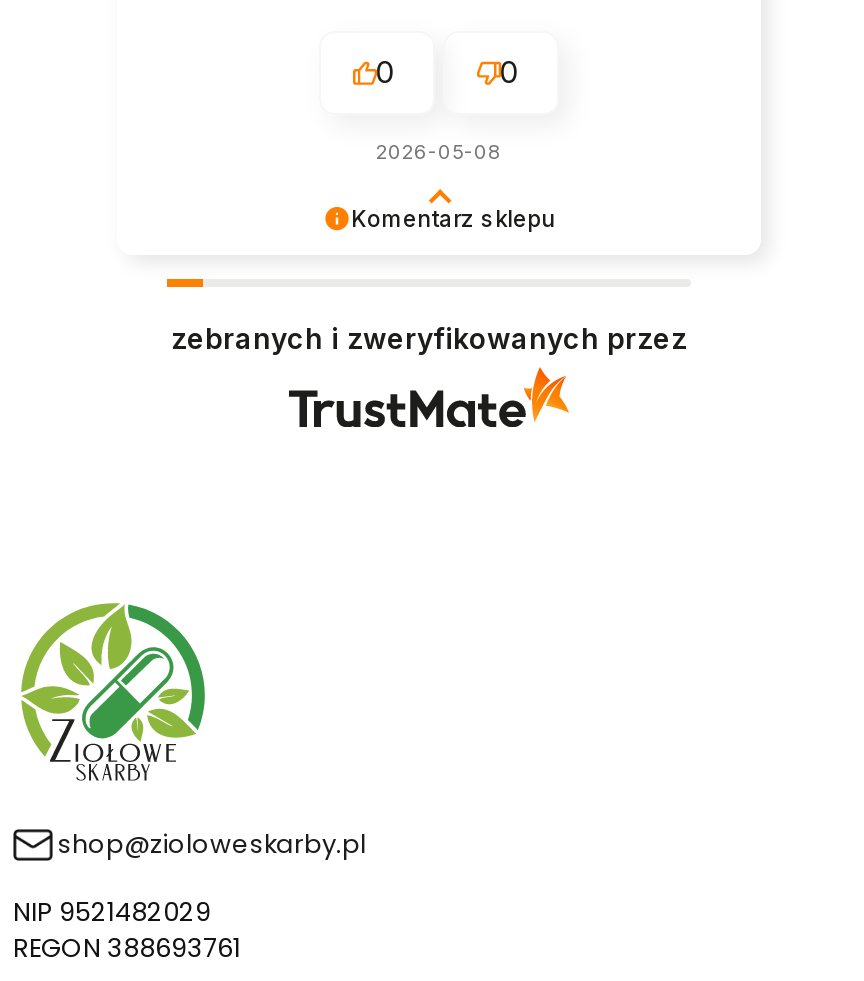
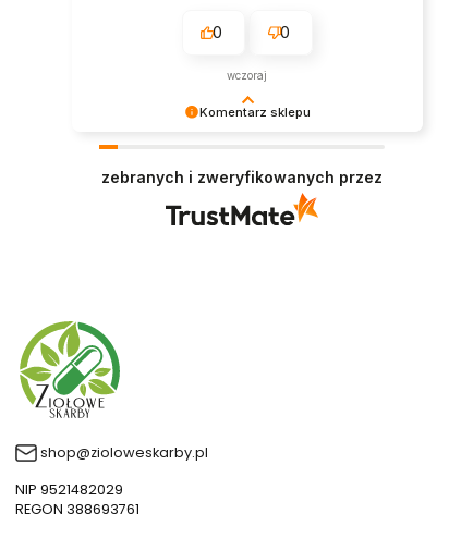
[376,139,502,163] 2026-05-08 -> [227,68,268,81] wczoraj

